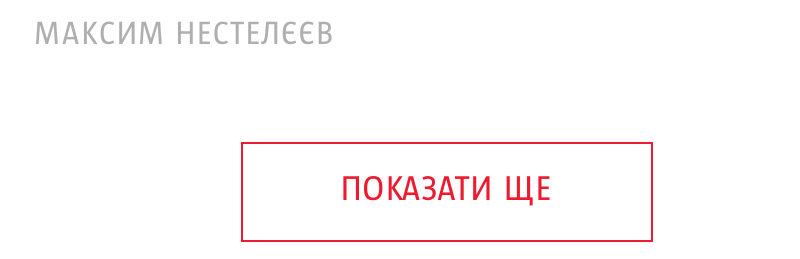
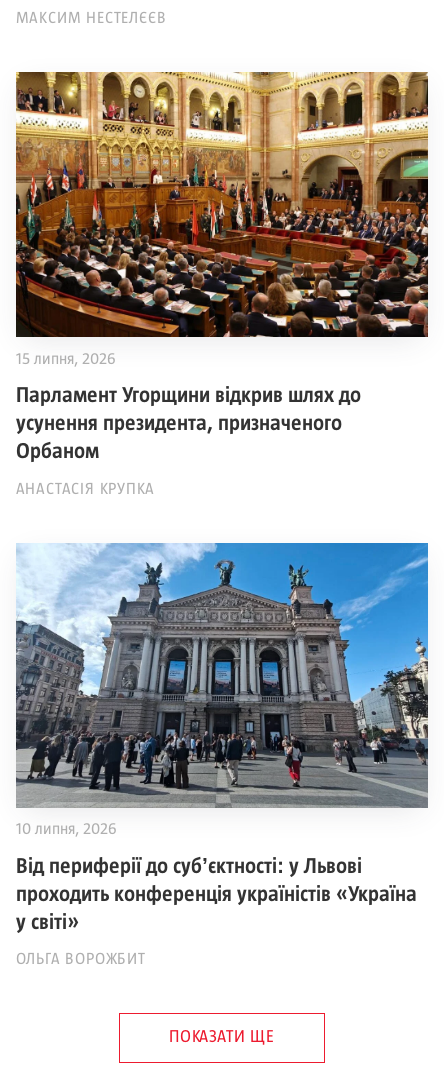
none -> [15,71,429,498] [image] | 15 липня, 2026 | Парламент Угорщини відкрив шлях до | усунення президента, призначеного | Орбаном | АНАСТАСІЯ КРУПКА
none -> [15,542,429,968] [image] | 10 липня, 2026 | Від периферії до субʼєктності: у Львові | проходить конференція україністів «Україна | у світі» | ОЛЬГА ВОРОЖБИТ

